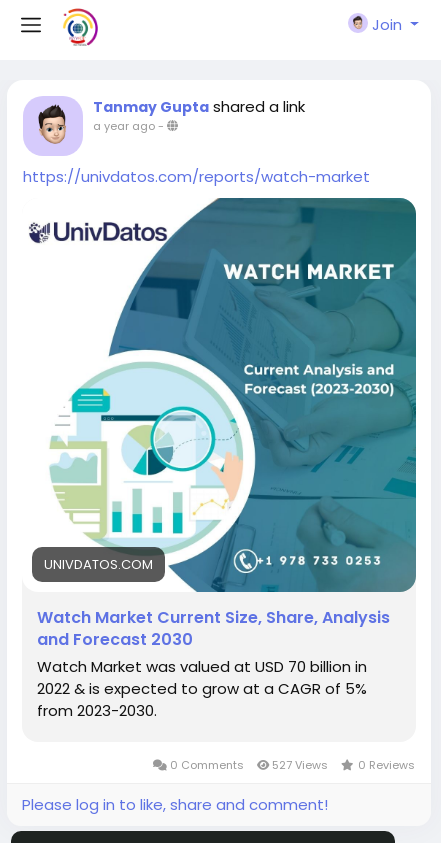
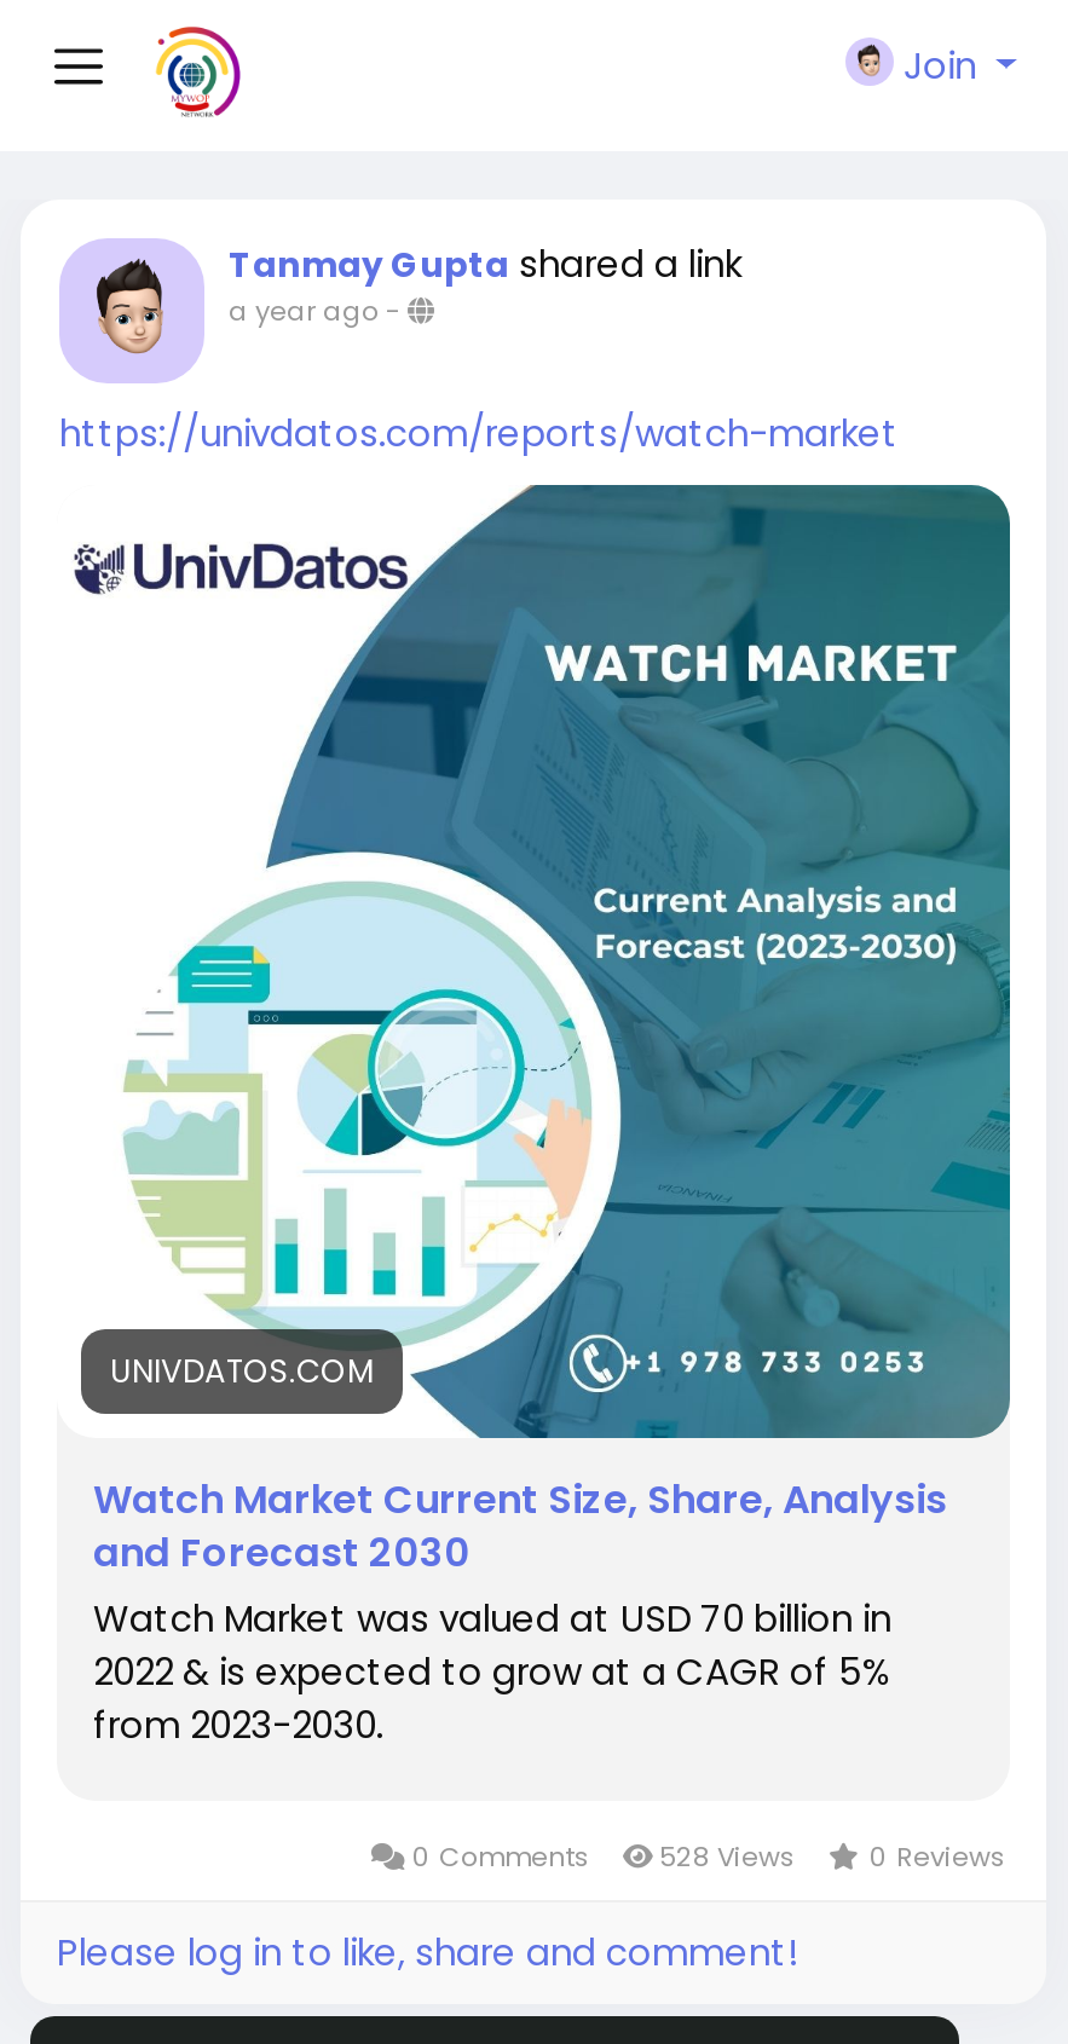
[167,757,415,773] 0 Comments 527 Views 0 Reviews -> [405,1837,1008,1876] 0 Comments 528 Views 0 Reviews

